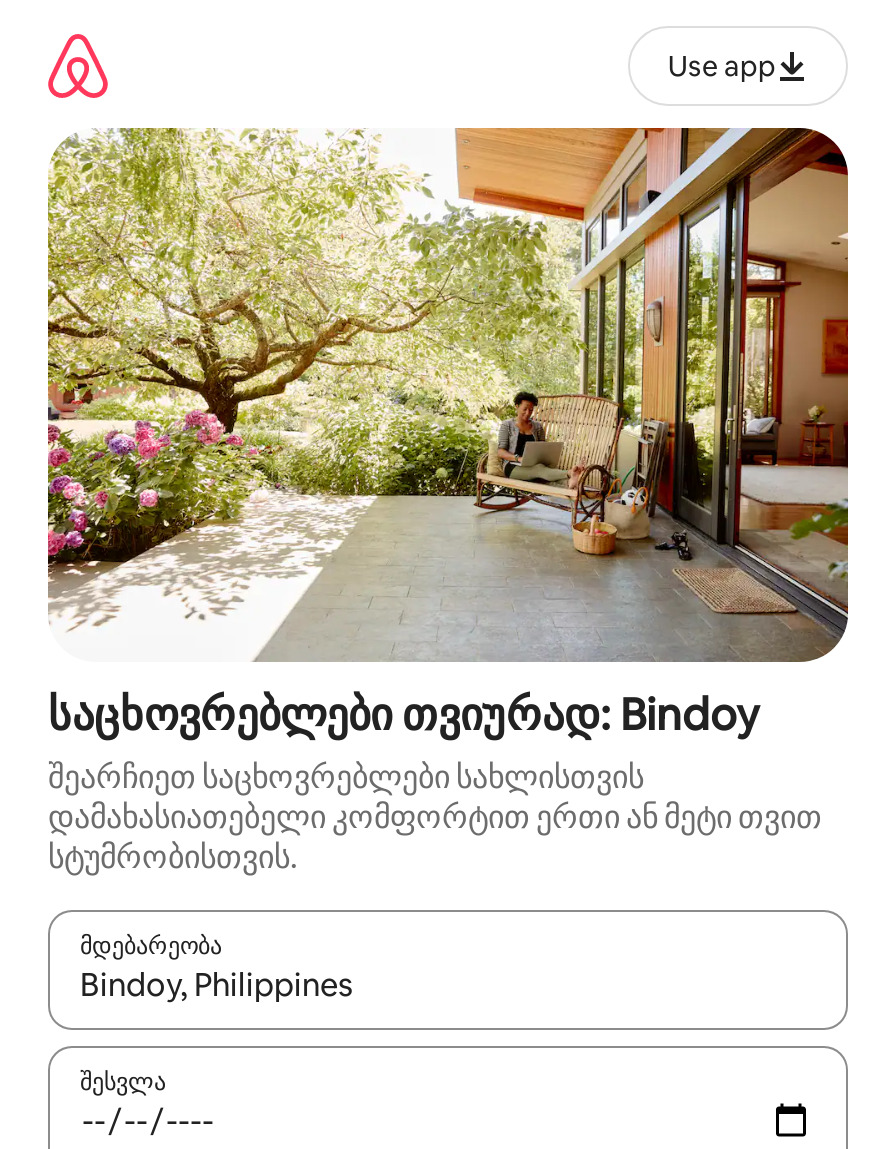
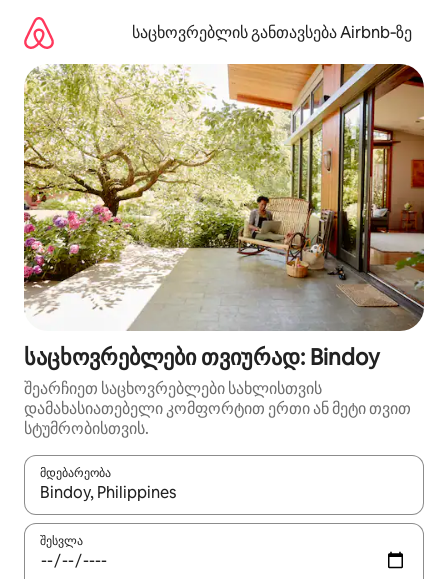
[668,47,776,83] Use app -> [132,21,412,42] საცხოვრებლის განთავსება Airbnb‑ზე

